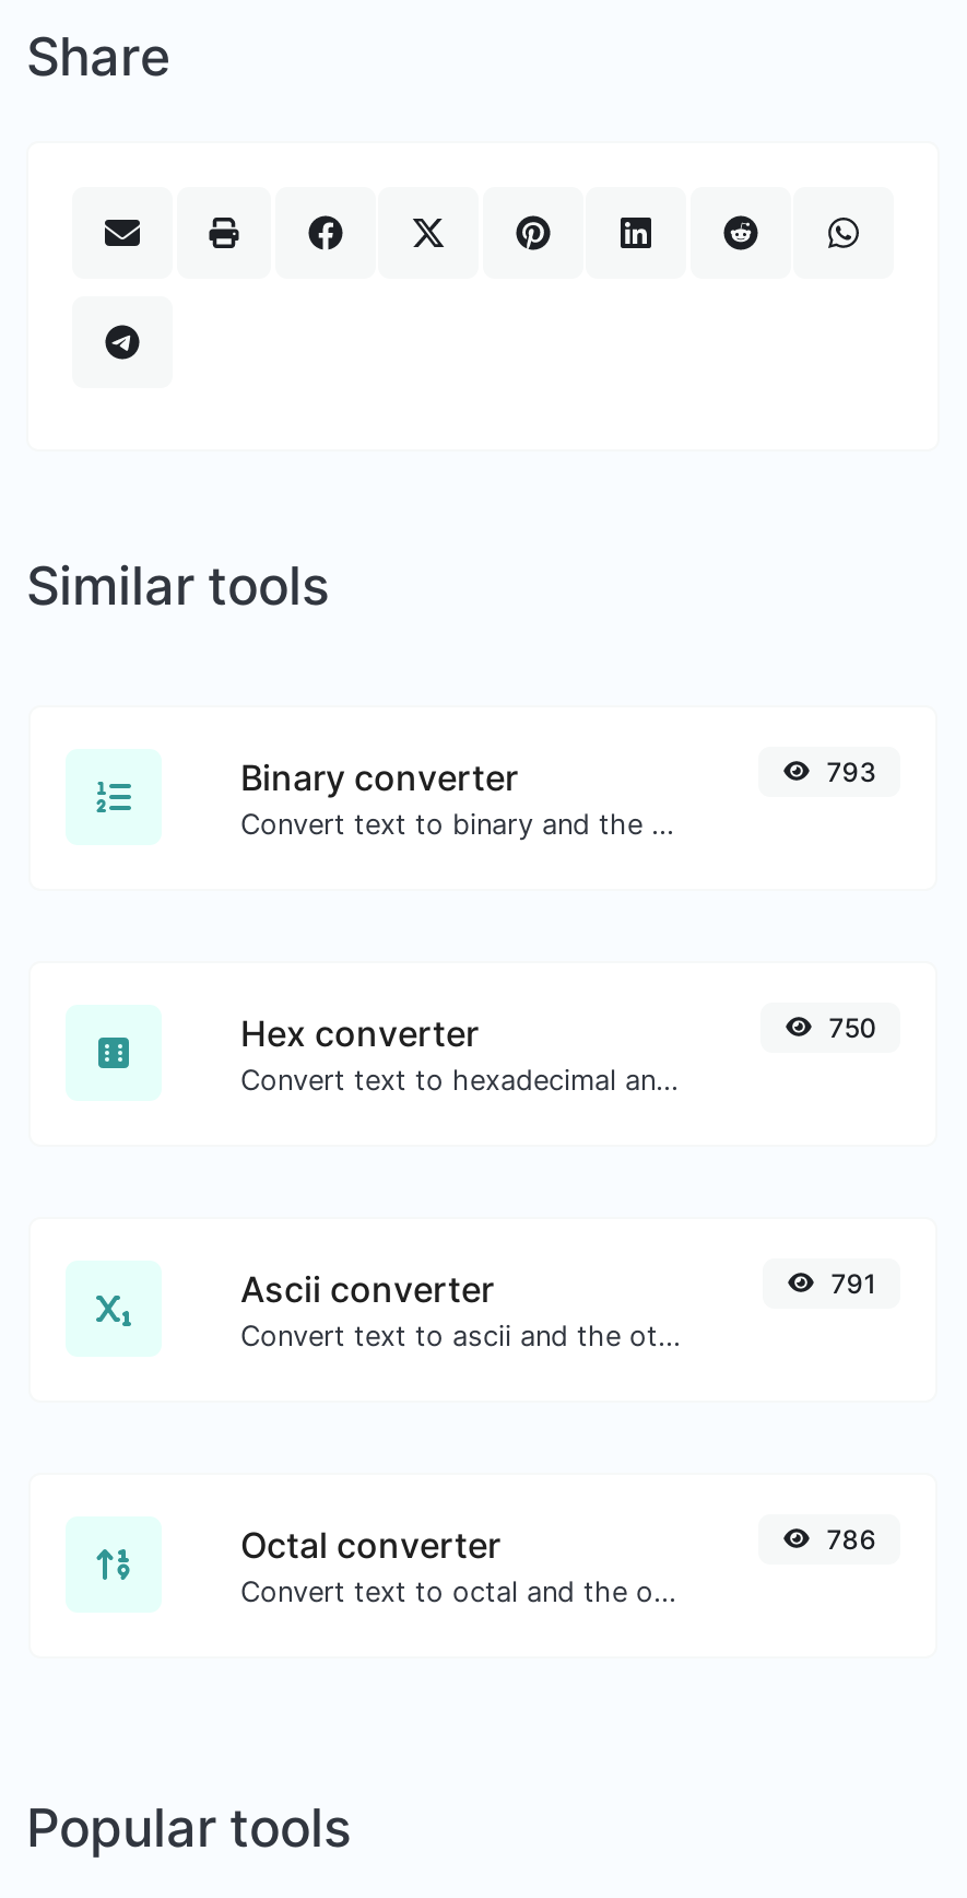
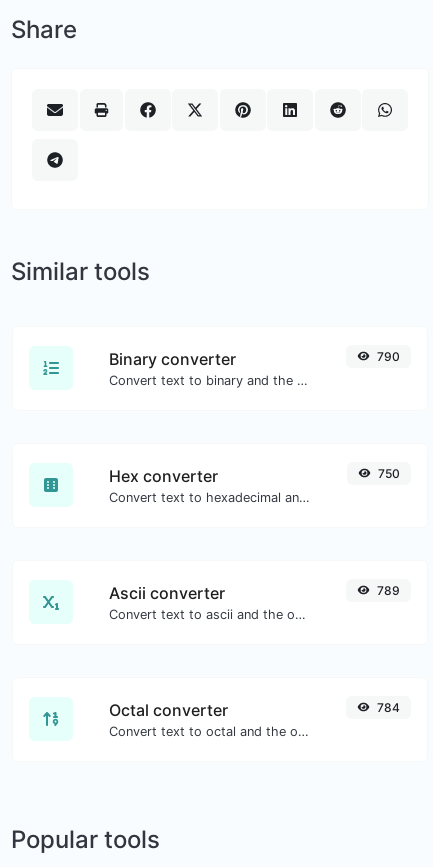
[820,755,877,787] 793 -> [374,349,400,364] 790
[824,1266,877,1299] 791 -> [374,583,400,598] 789
[820,1522,877,1555] 786 -> [374,700,400,715] 784

